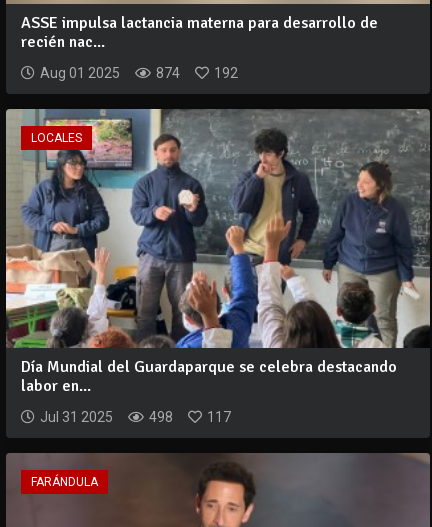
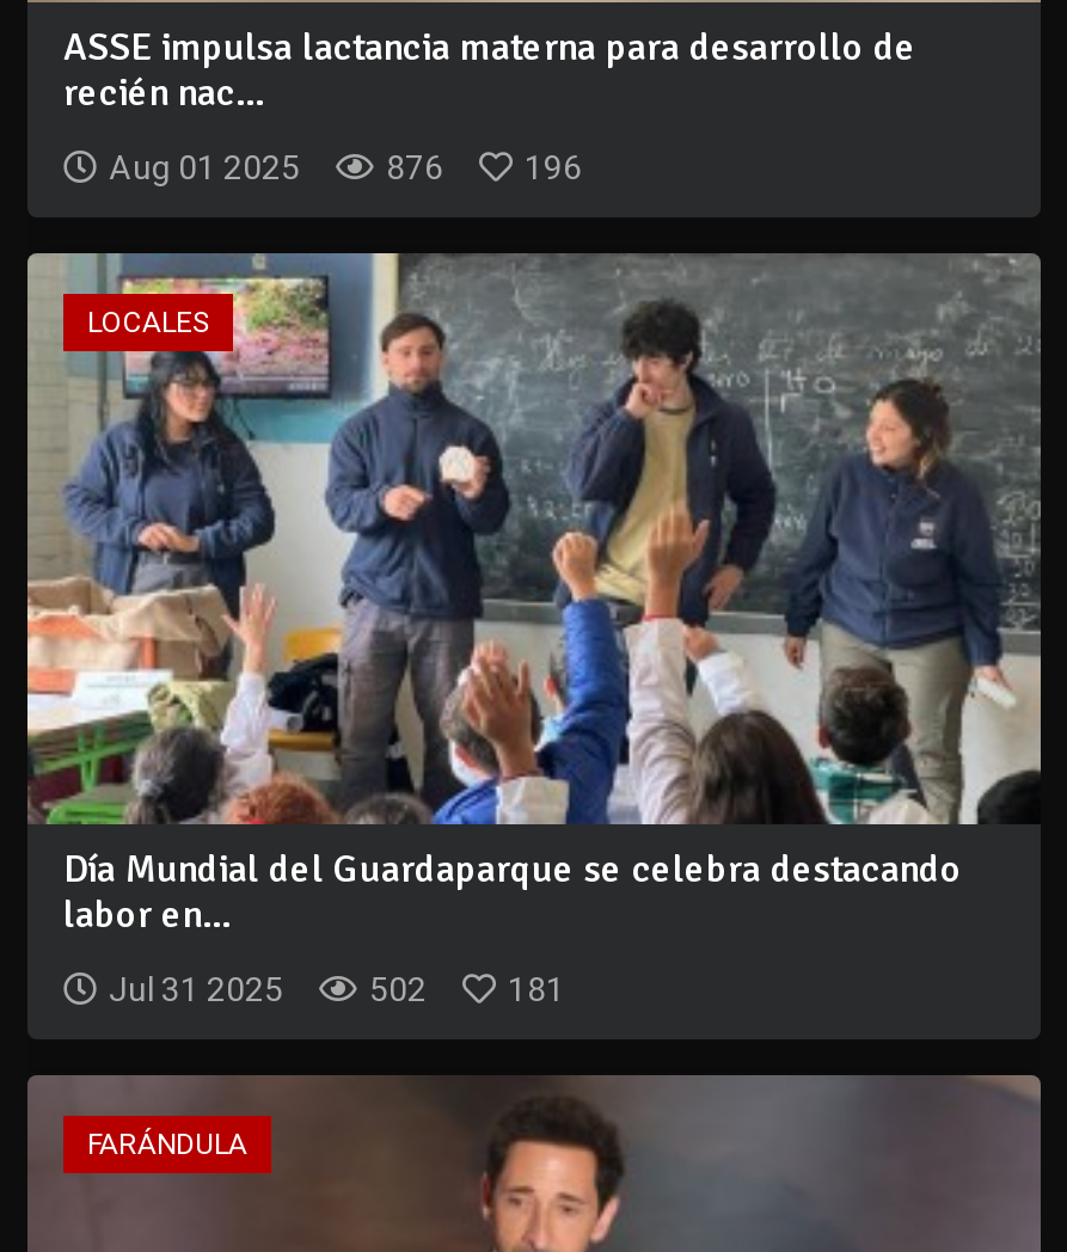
[156,65,180,81] 874 -> [386,148,443,186] 876
[214,65,238,81] 192 -> [525,148,582,186] 196
[149,408,173,424] 498 -> [369,969,427,1007] 502
[207,408,231,424] 117 -> [508,969,565,1007] 181

